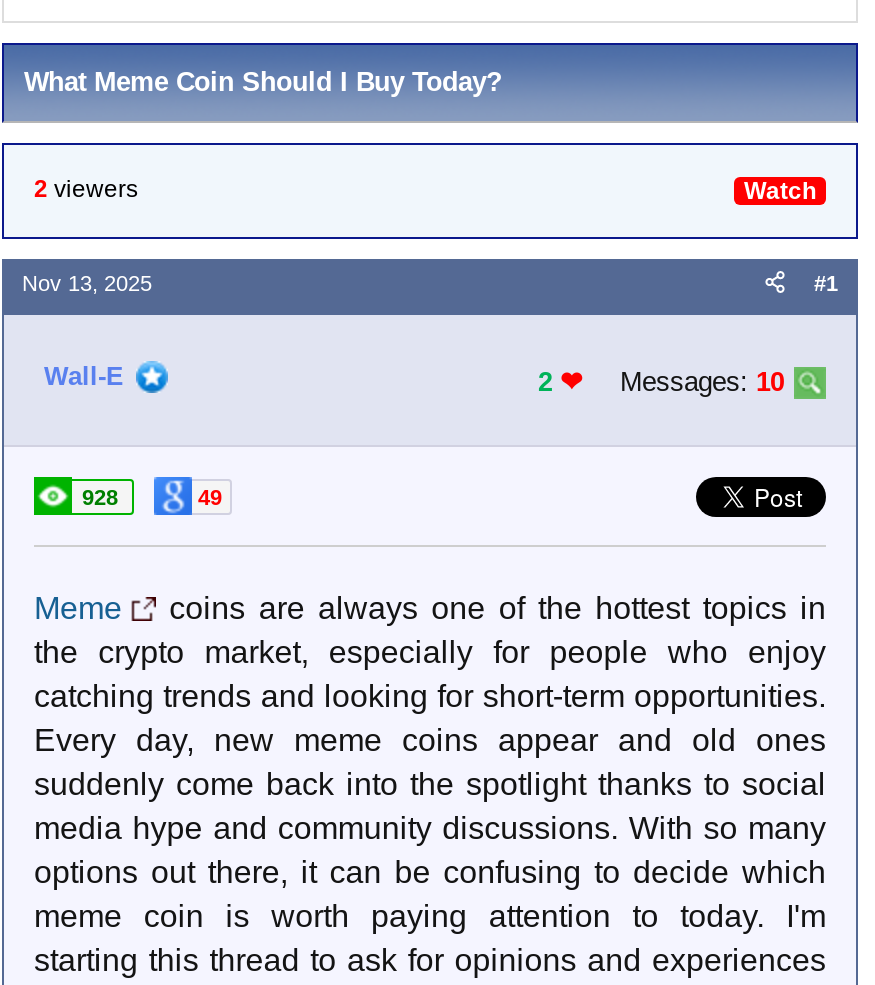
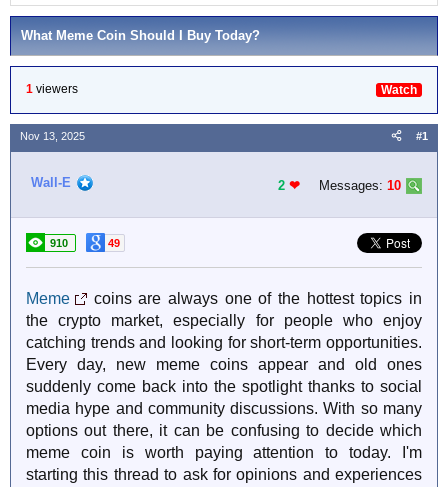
[34,175,138,203] 2 viewers -> [26,82,78,96] 1 viewers
[76,485,124,509] 928 -> [47,237,71,249] 910

